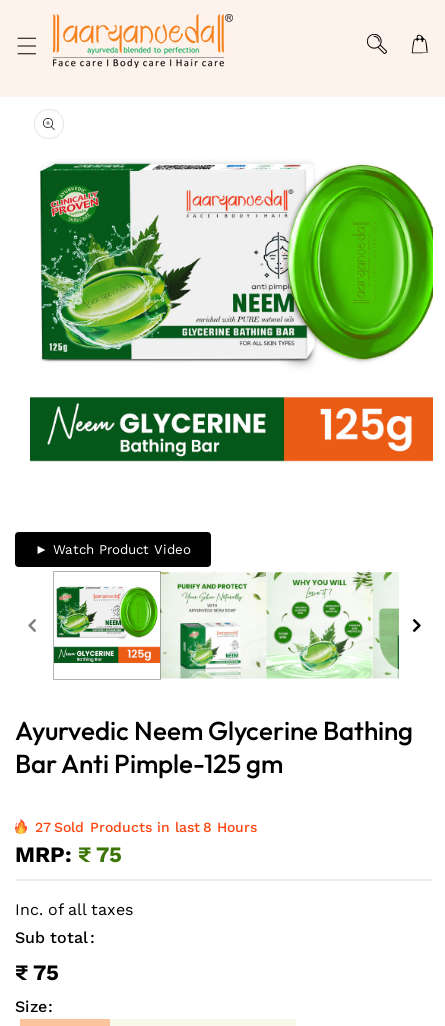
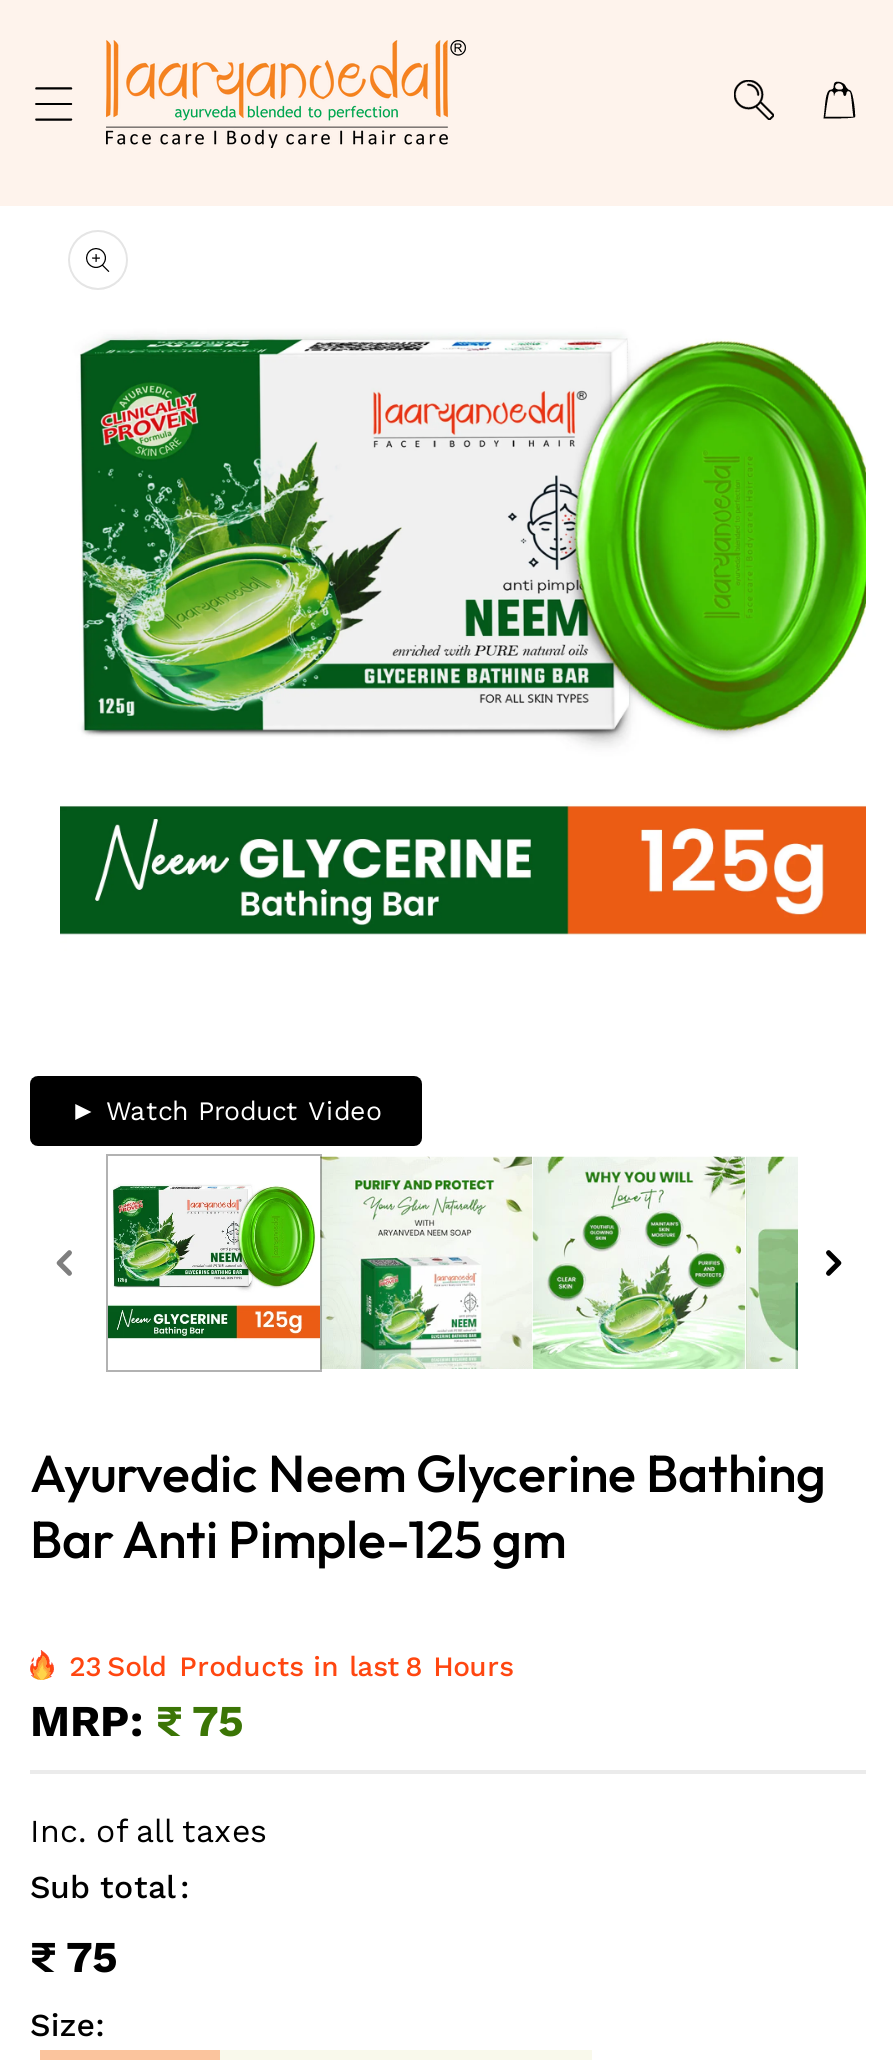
[35,819,257,835] 27 Sold Products in last 8 Hours -> [69,1650,513,1682] 23 Sold Products in last 8 Hours

